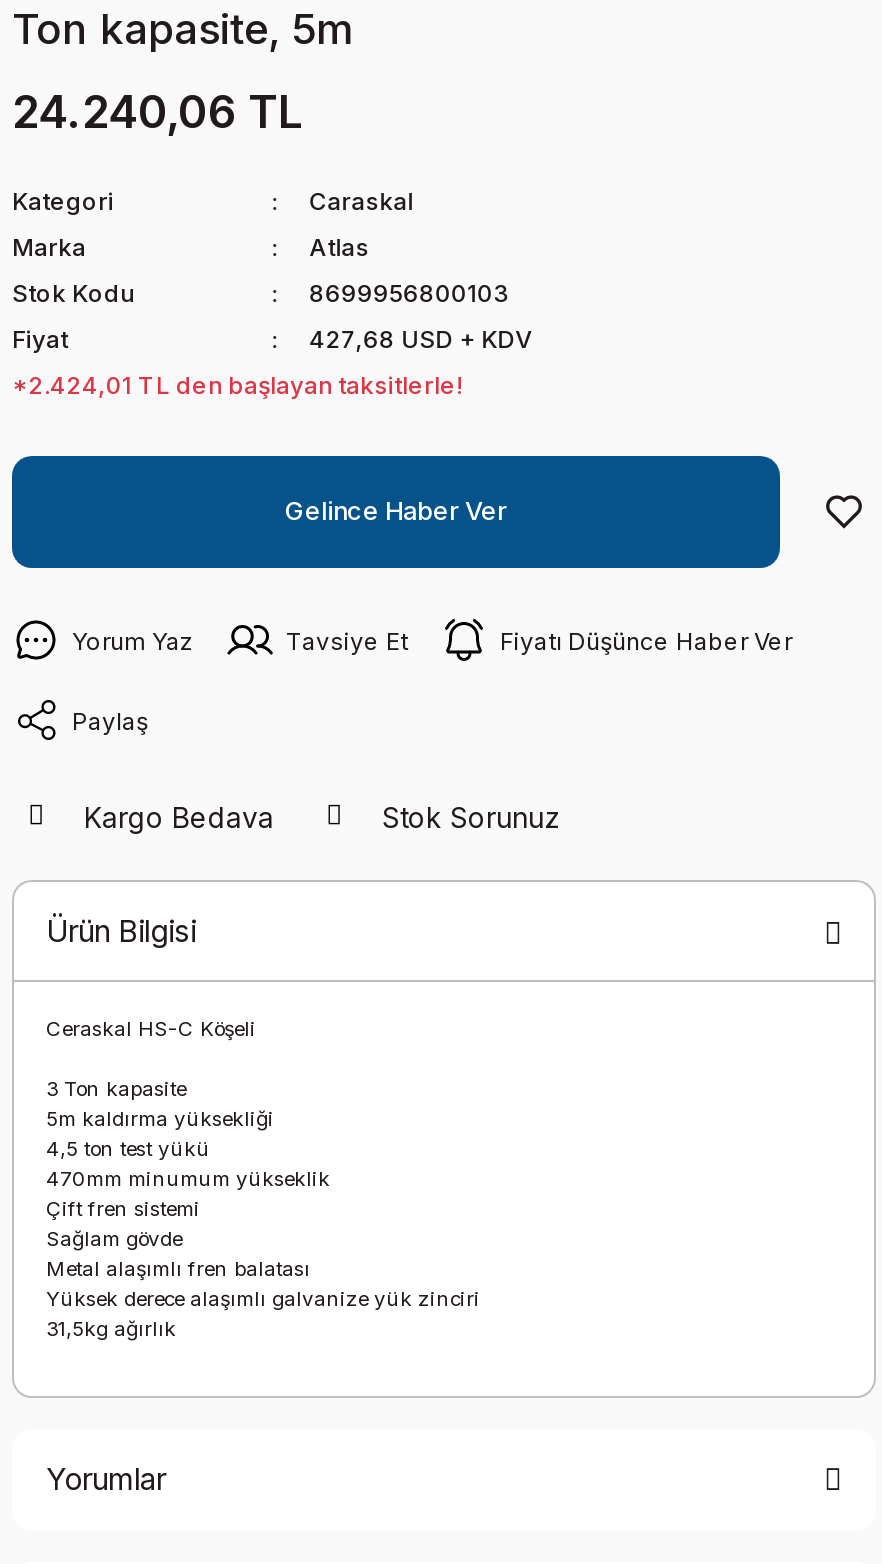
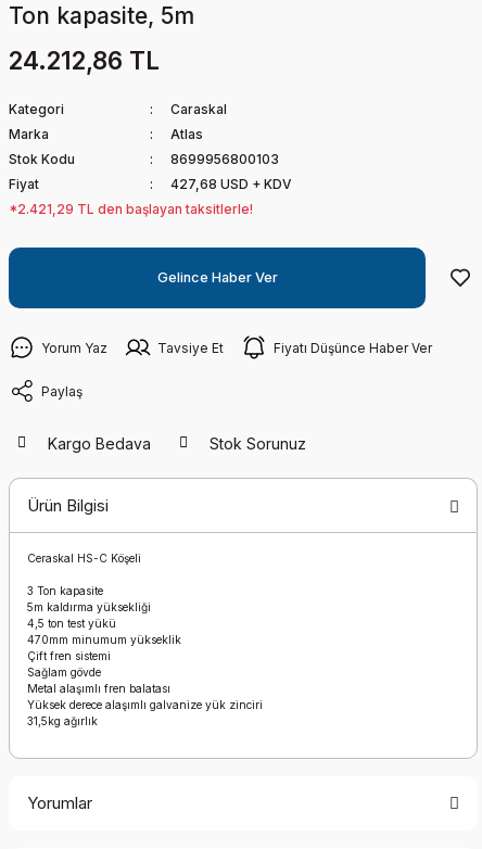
[12,84,304,138] 24.240,06 TL -> [9,46,160,75] 24.212,86 TL
[12,370,462,400] *2.424,01 TL den başlayan taksitlerle! -> [9,201,253,217] *2.421,29 TL den başlayan taksitlerle!

